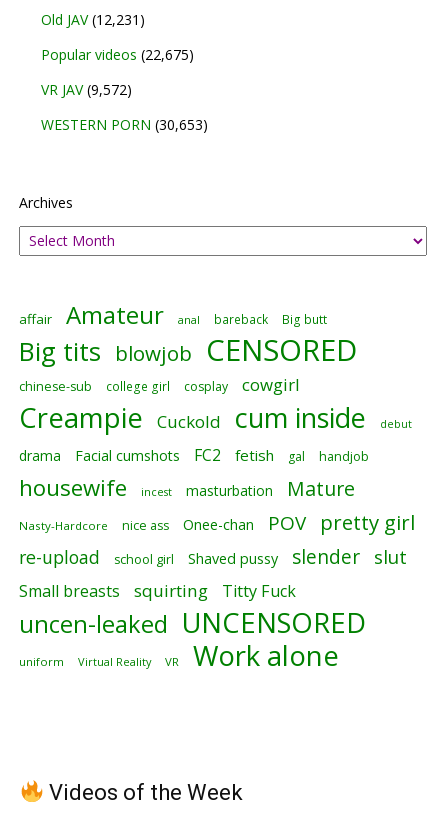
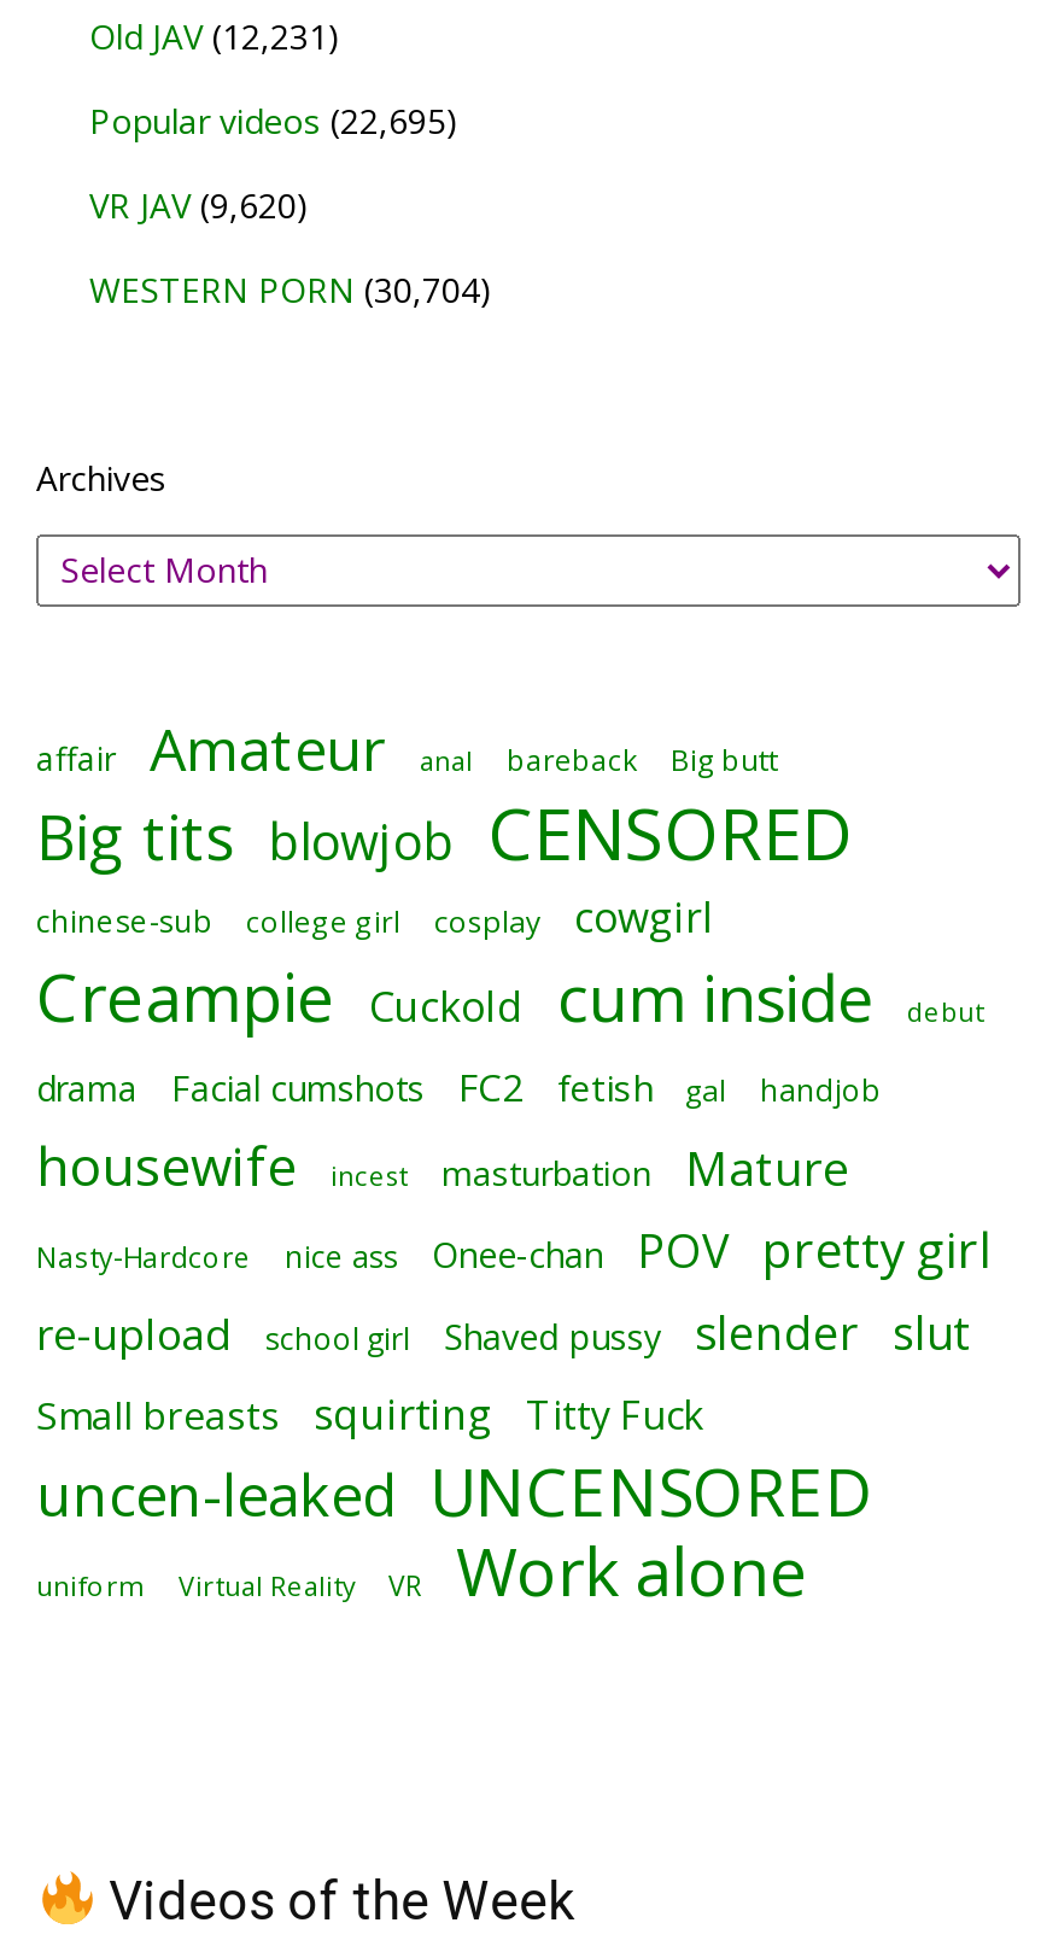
[41,45,194,64] Popular videos (22,675) -> [89,97,458,143] Popular videos (22,695)
[41,80,132,99] VR JAV (9,572) -> [89,181,309,227] VR JAV (9,620)
[41,115,208,134] WESTERN PORN (30,653) -> [89,266,492,311] WESTERN PORN (30,704)

